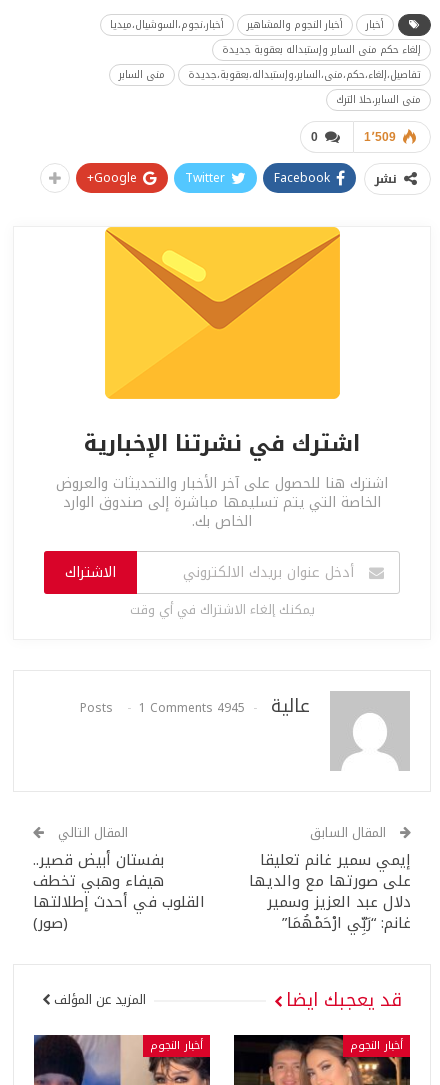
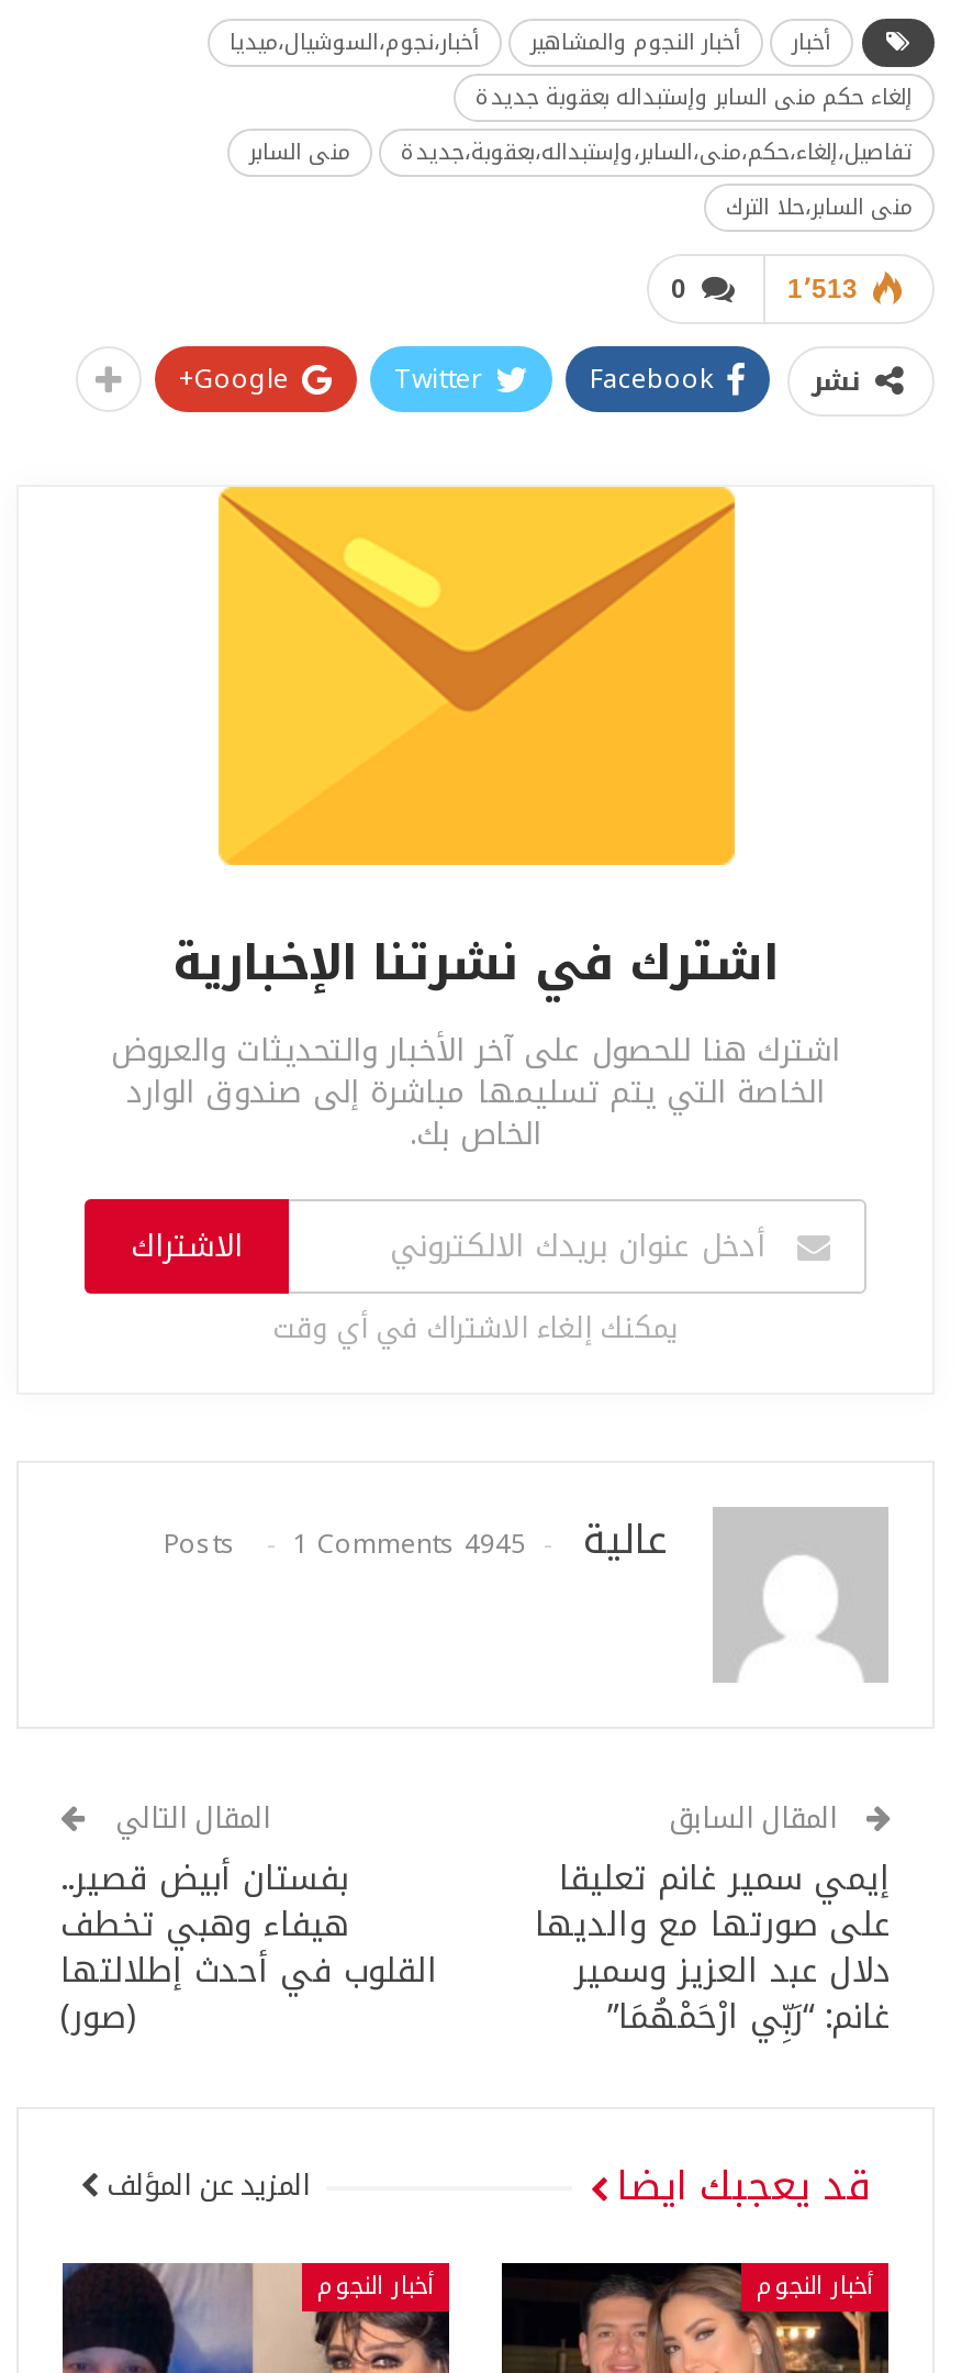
[364,130,396,144] 1٬509 -> [787,275,858,305] 1٬513

